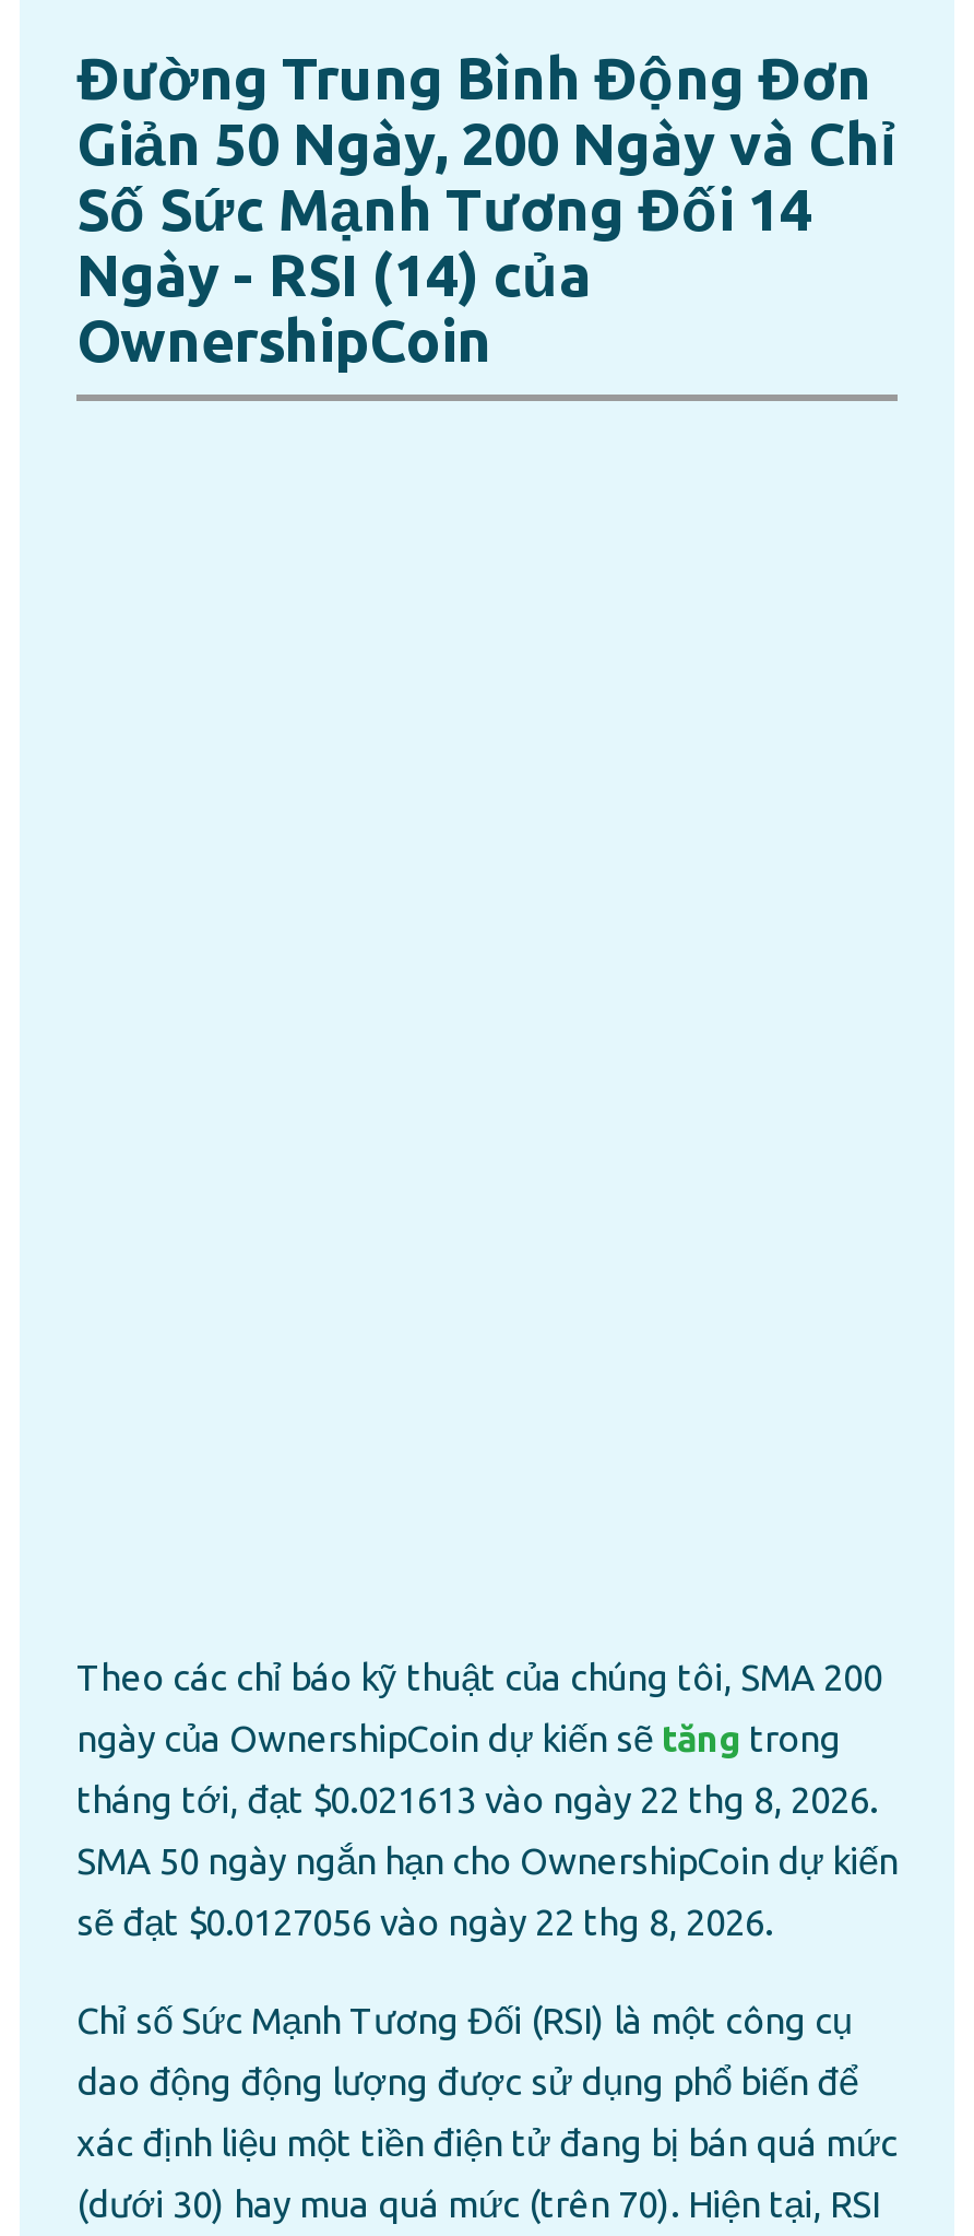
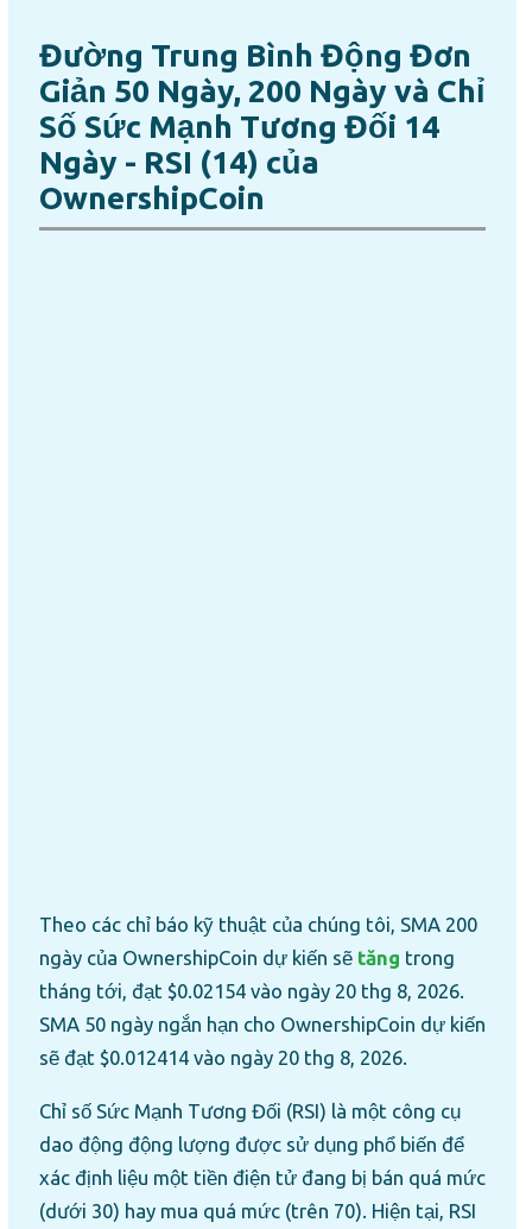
[76,1778,878,1820] tháng tới, đạt $0.021613 vào ngày 22 thg 8, 2026. -> [39,979,464,1002] tháng tới, đạt $0.02154 vào ngày 20 thg 8, 2026.
[76,1900,773,1942] sẽ đạt $0.0127056 vào ngày 22 thg 8, 2026. -> [39,1046,407,1069] sẽ đạt $0.012414 vào ngày 20 thg 8, 2026.

